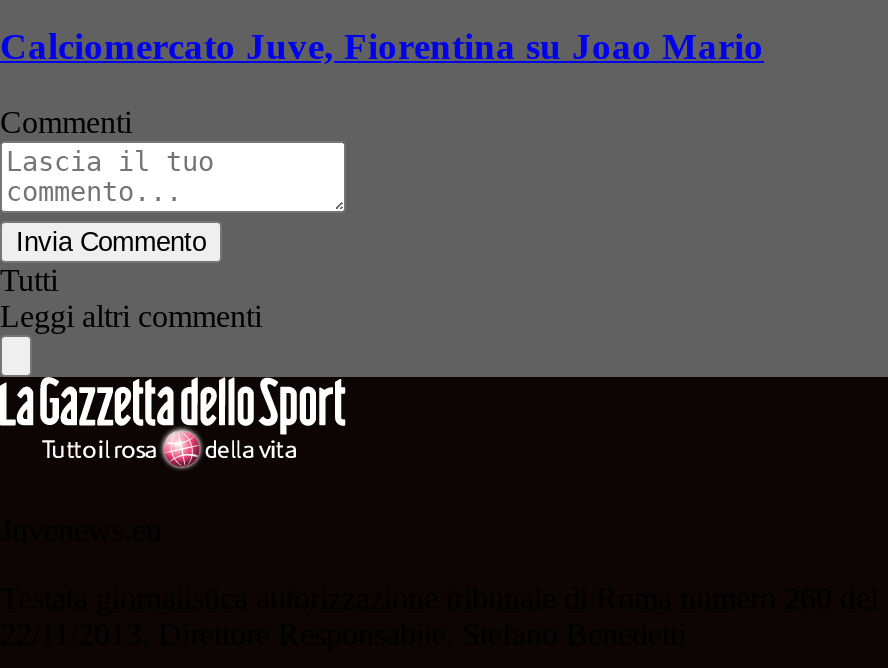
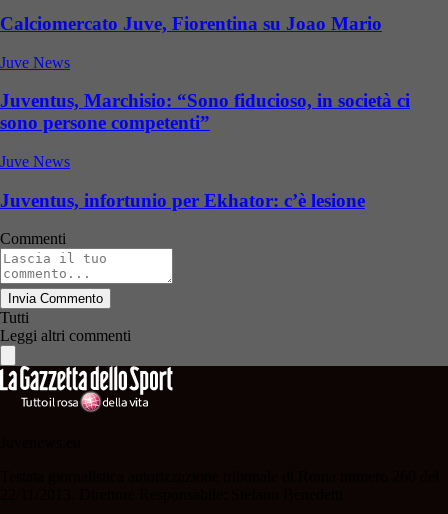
none -> [0,53,410,211] Juve News | Juventus, Marchisio: “Sono fiducioso, in società ci | sono persone competenti” | Juve News | Juventus, infortunio per Ekhator: c’è lesione

